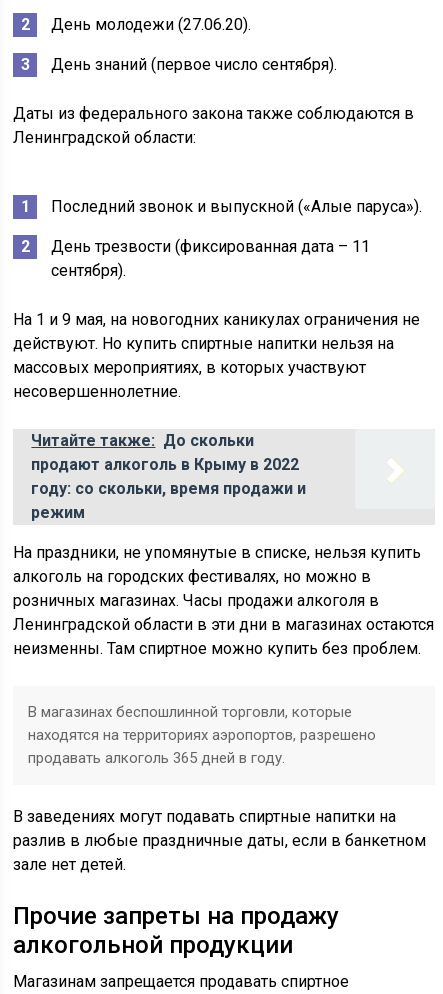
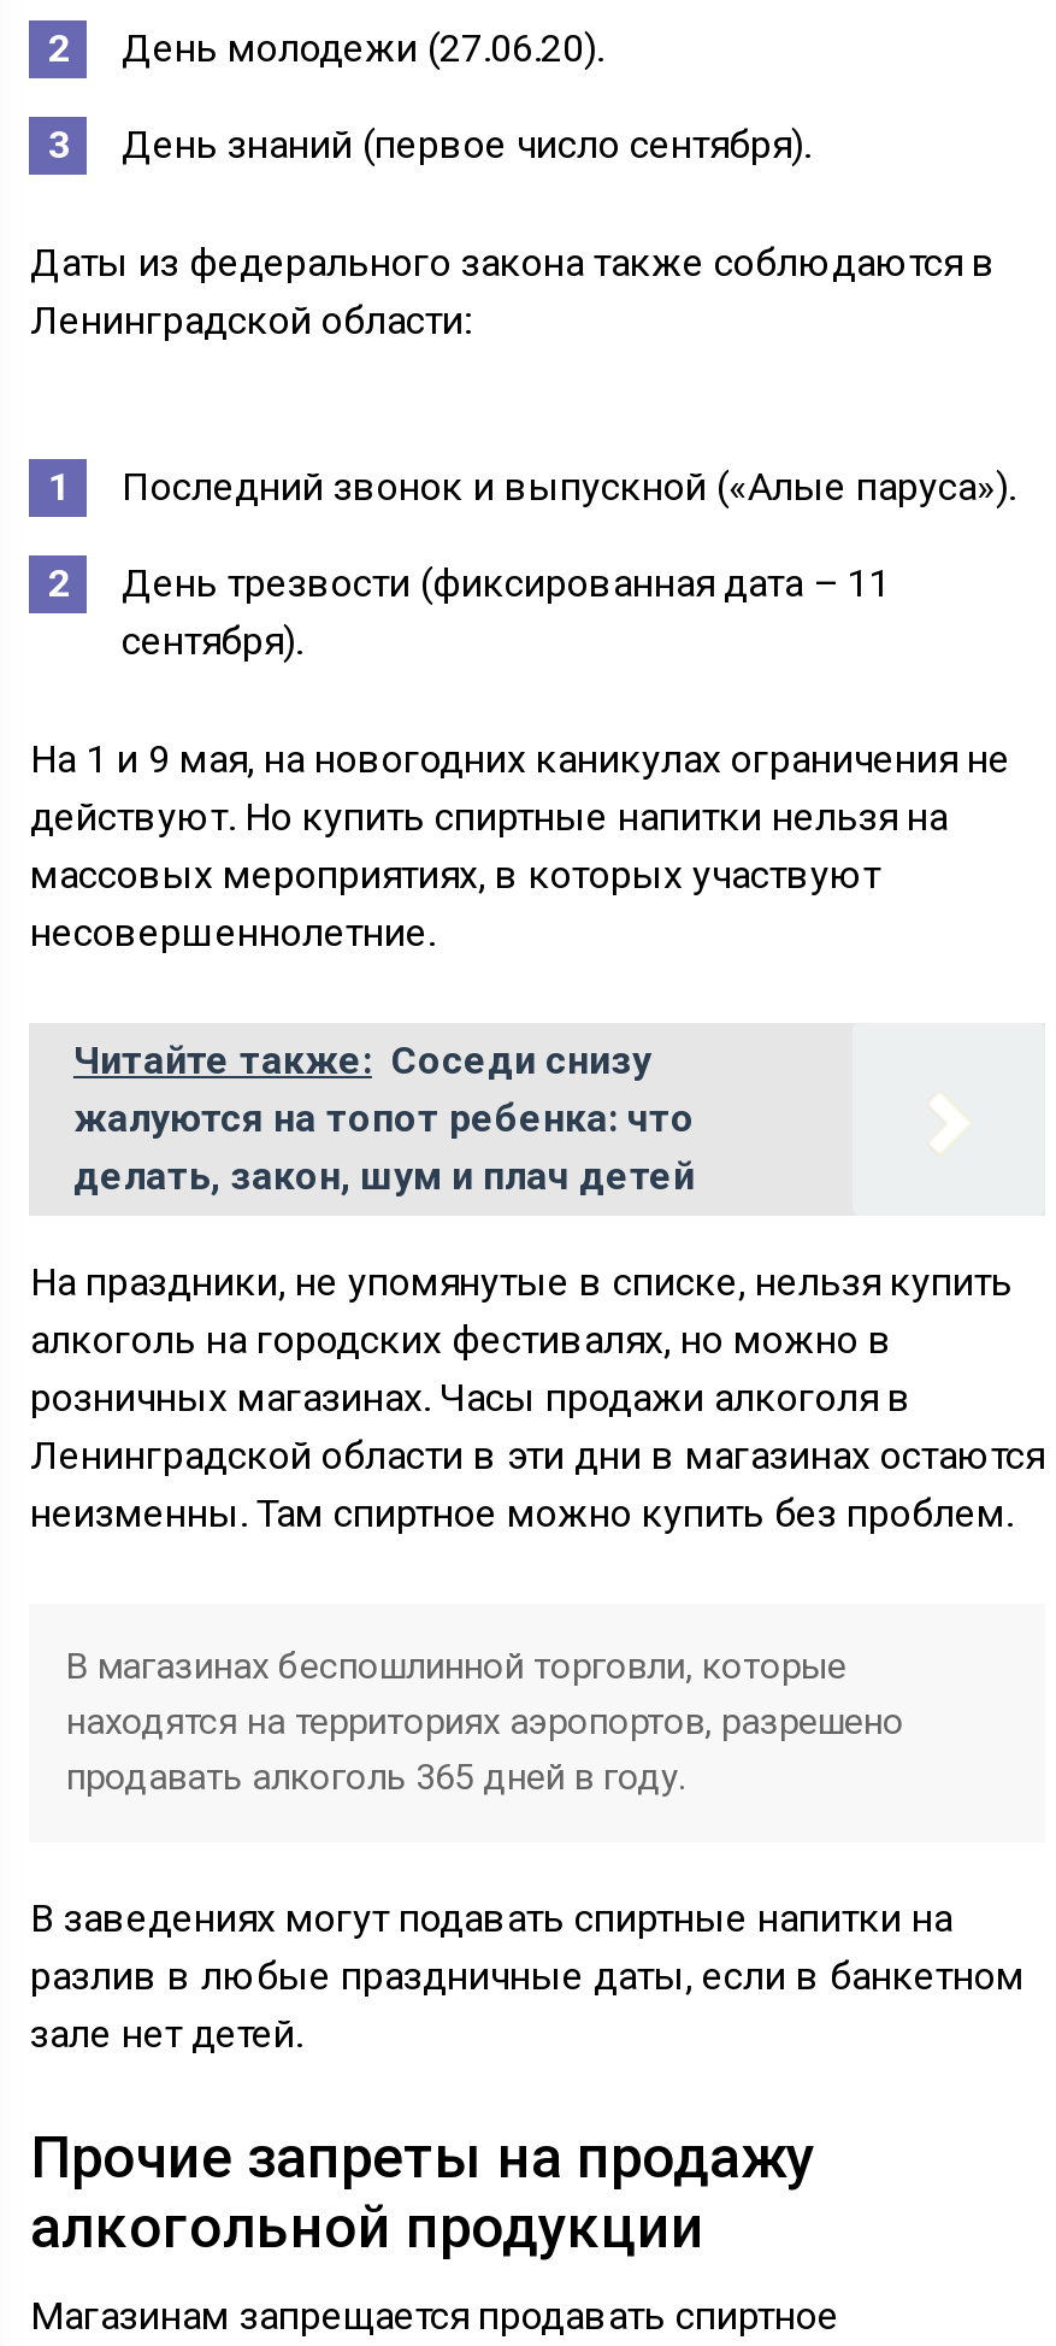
[31,431,306,522] Читайте также: До скольки | продают алкоголь в Крыму в 2022 | году: со скольки, время продажи и | режим -> [73,1038,695,1200] Читайте также: Соседи снизу | жалуются на топот ребенка: что | делать, закон, шум и плач детей

